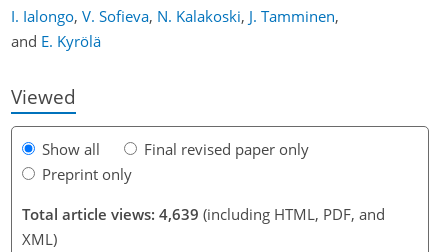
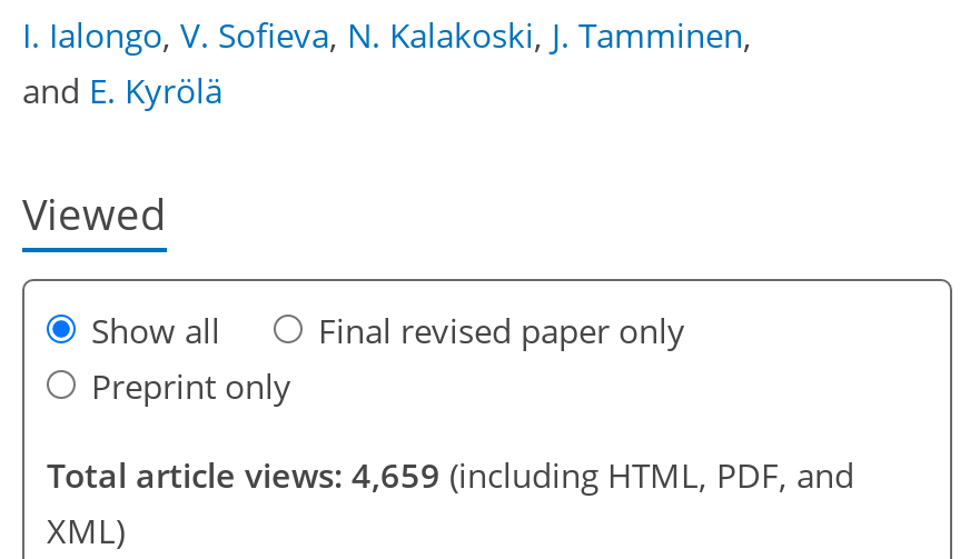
[22,203,385,223] Total article views: 4,639 (including HTML, PDF, and -> [47,451,854,496] Total article views: 4,659 (including HTML, PDF, and

